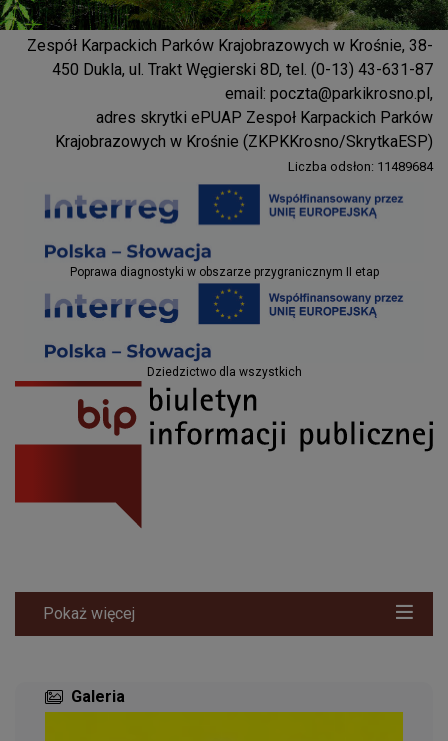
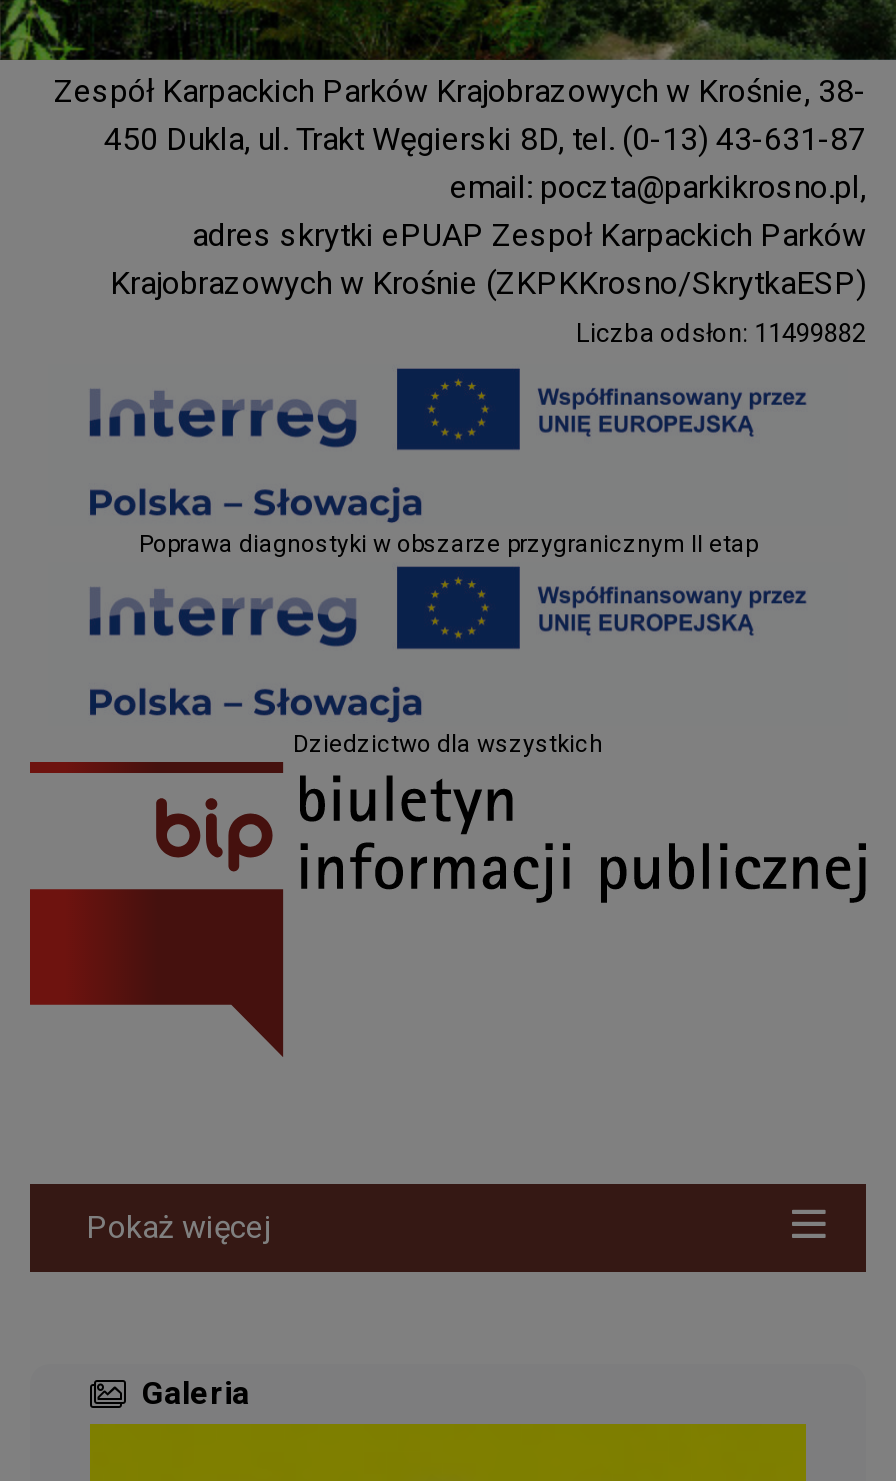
[288,159,433,174] Liczba odsłon: 11489684 -> [576,318,866,348] Liczba odsłon: 11499882

